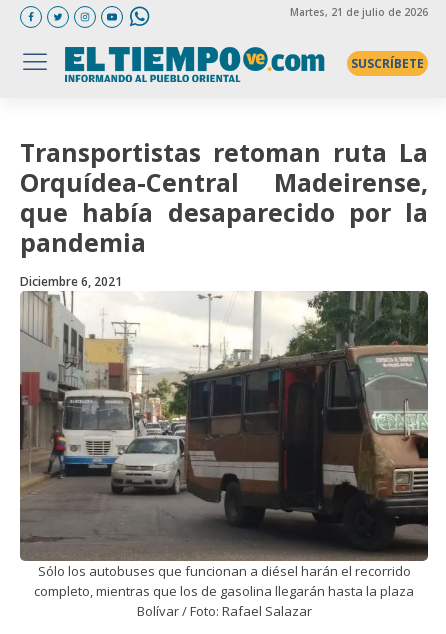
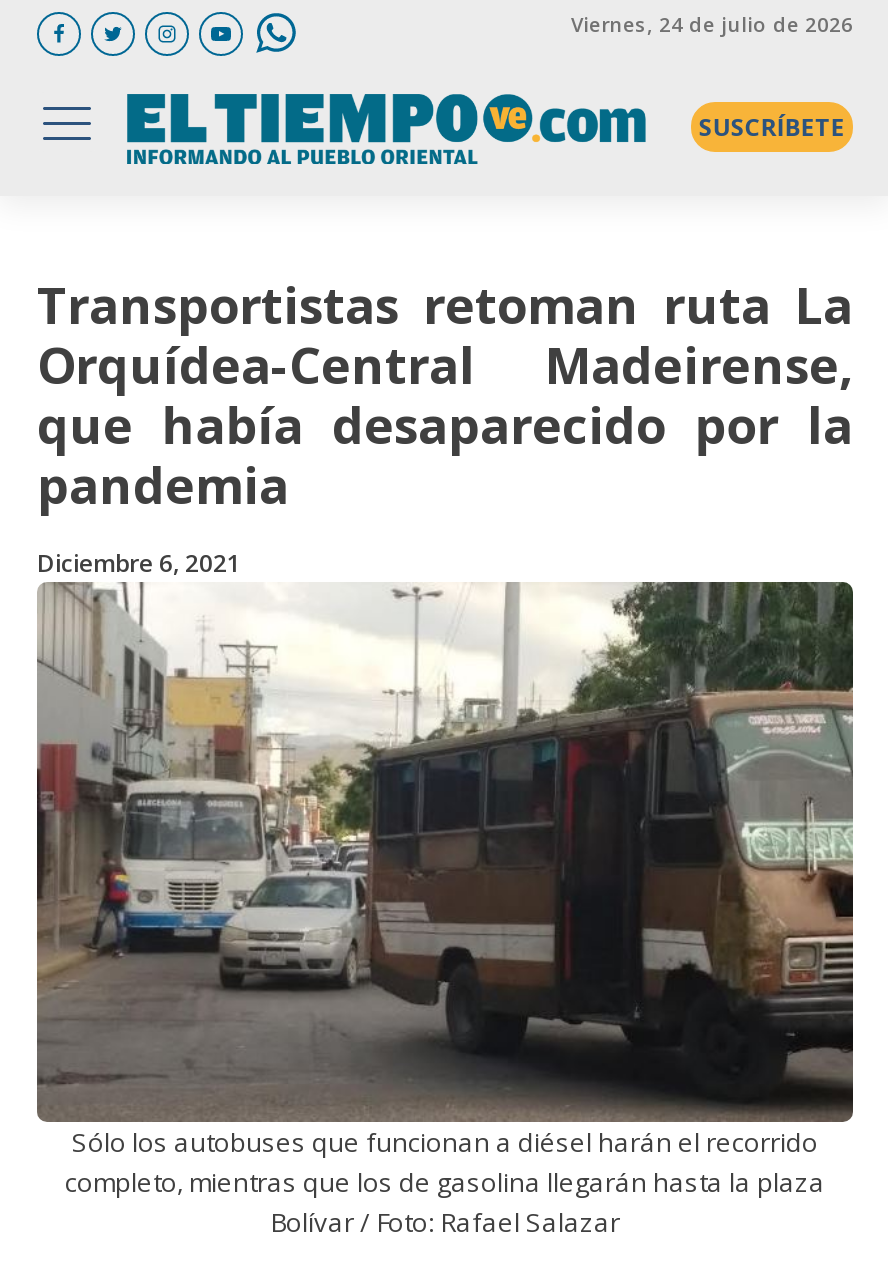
[290,4,428,18] Martes, 21 de julio de 2026 -> [571,9,853,37] Viernes, 24 de julio de 2026

